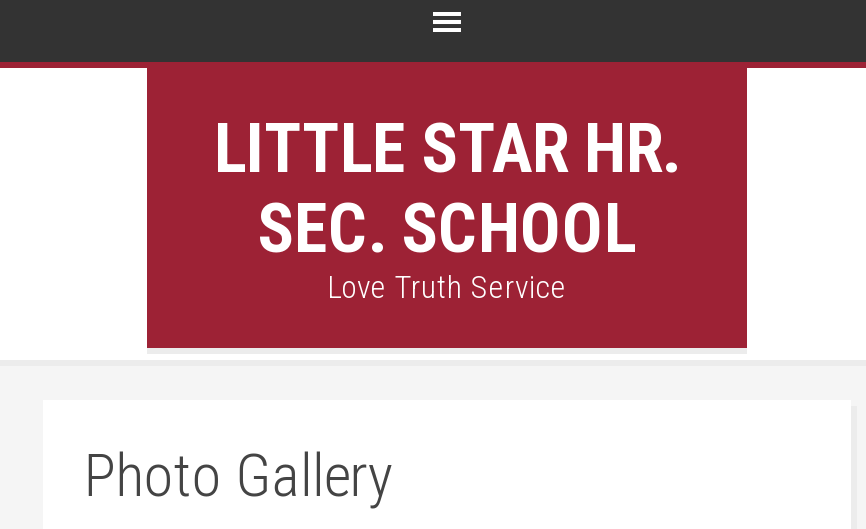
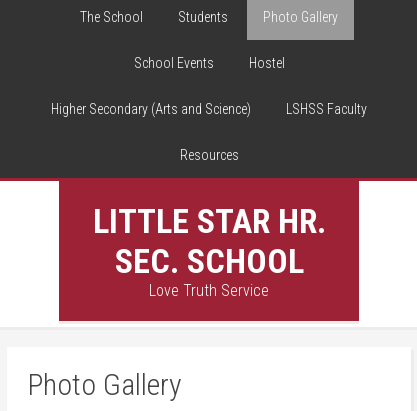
none -> [51,9,367,163] The School | Students | Photo Gallery | School Events | Hostel | Higher Secondary (Arts and Science) | LSHSS Faculty | Resources

